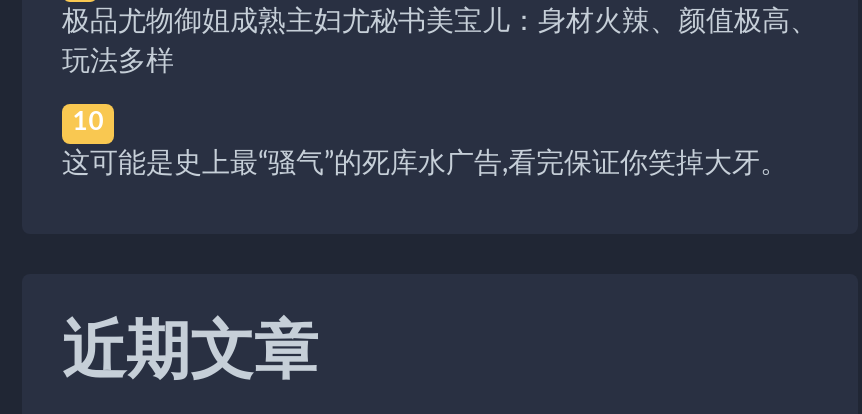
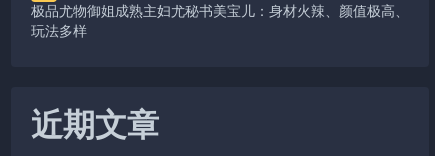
[62,111,788,178] 10 | 这可能是史上最“骚气”的死库水广告,看完保证你笑掉大牙。 -> none

